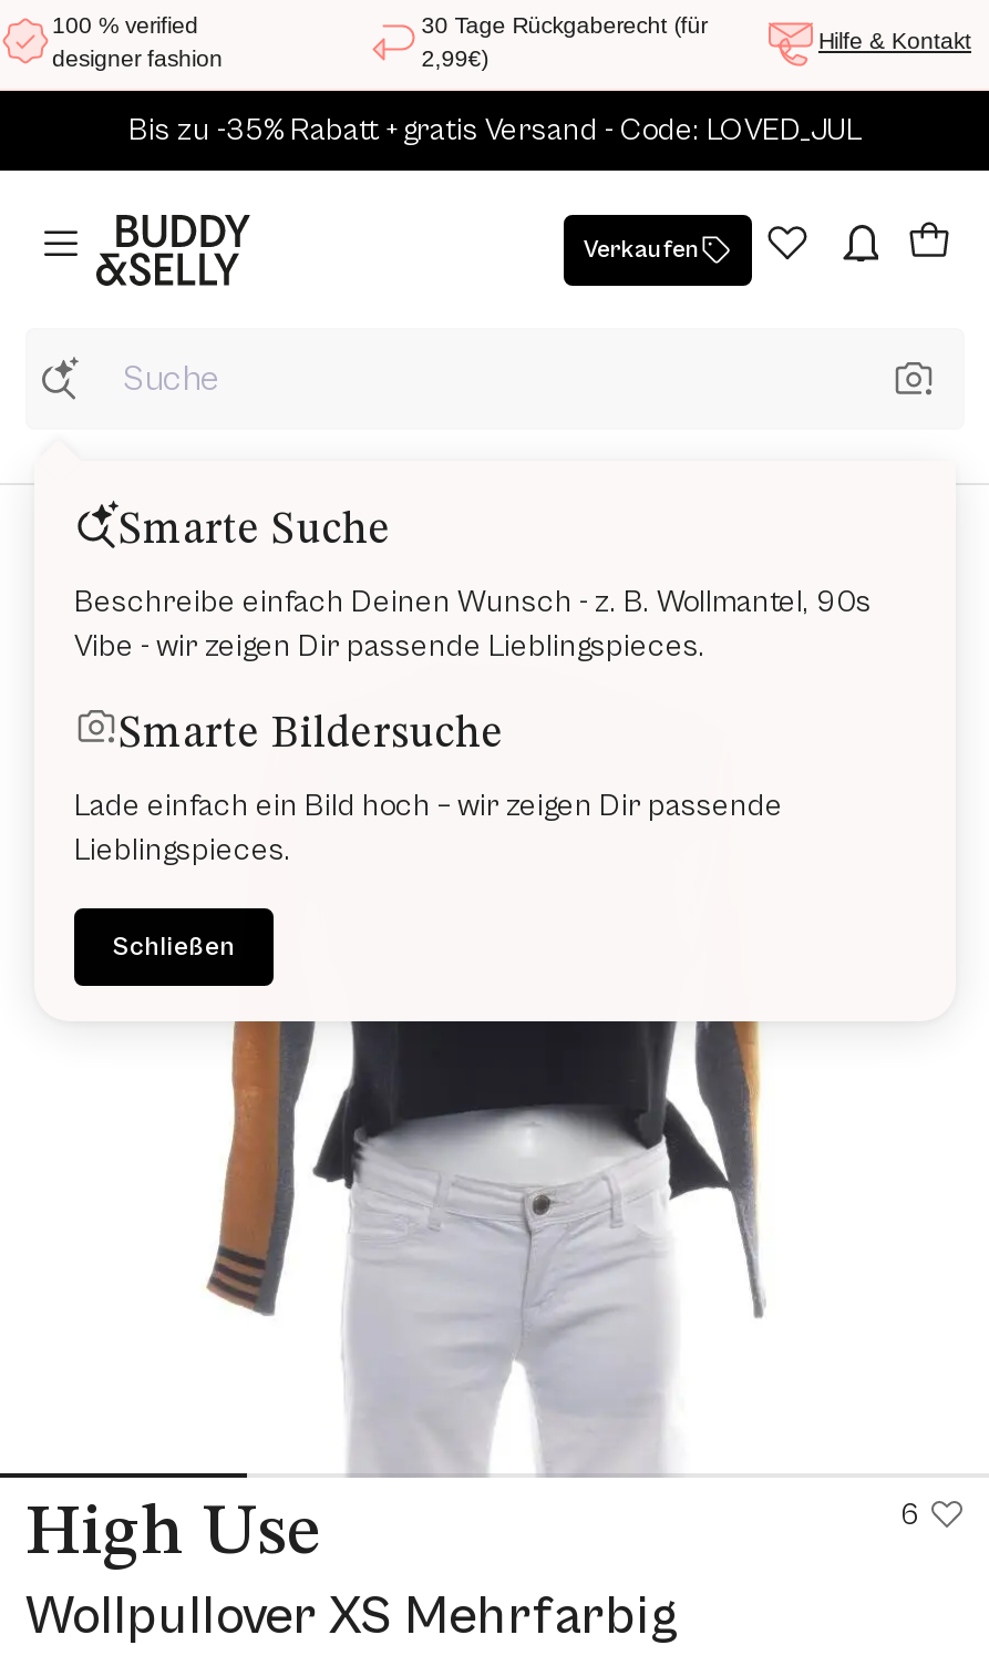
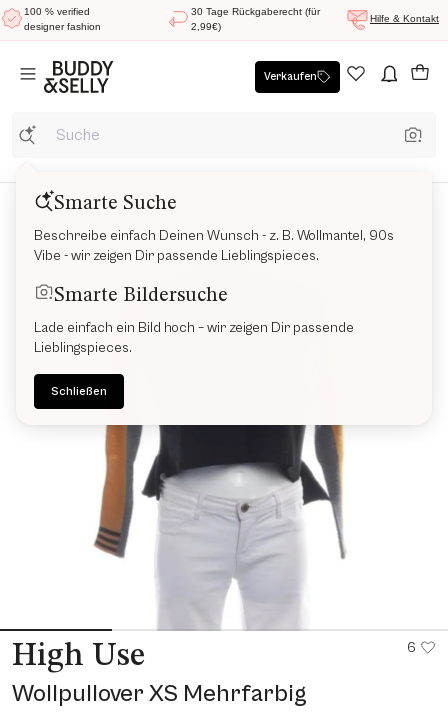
[128,113,862,148] Bis zu -35% Rabatt + gratis Versand - Code: LOVED_JUL -> none

